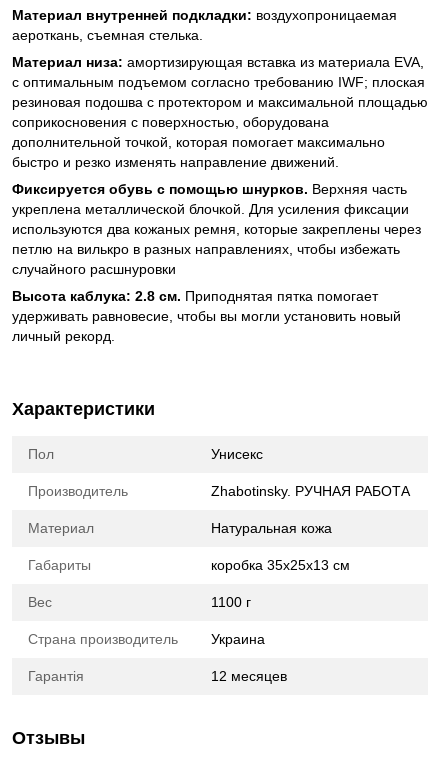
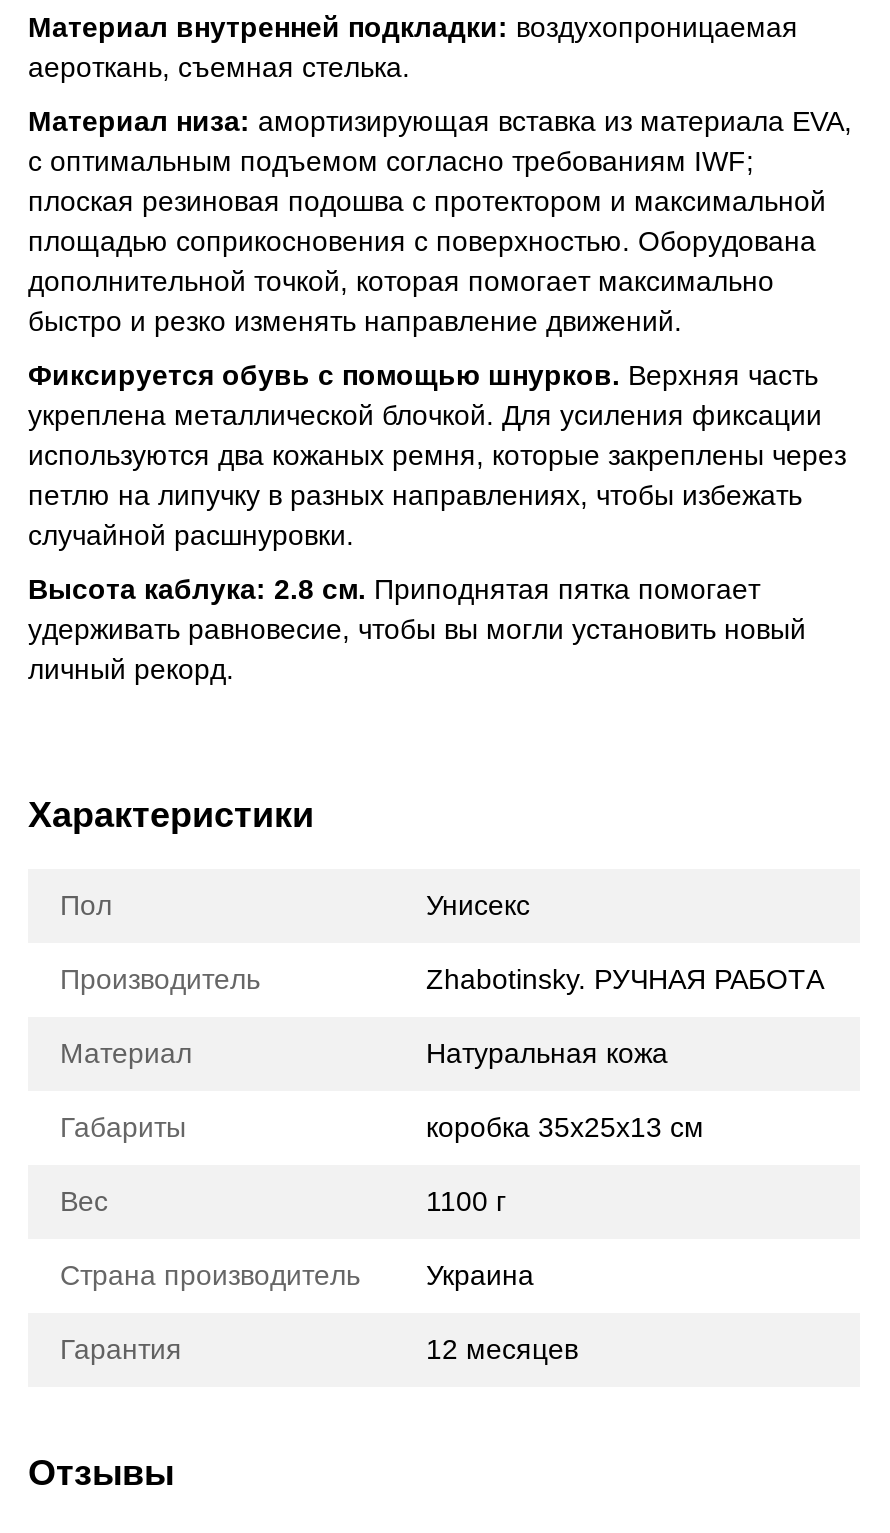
[12,74,428,130] с оптимальным подъемом согласно требованию IWF; плоская | резиновая подошва с протектором и максимальной площадью | соприкосновения с поверхностью, оборудована -> [28,145,826,257] с оптимальным подъемом согласно требованиям IWF; | плоская резиновая подошва с протектором и максимальной | площадью соприкосновения с поверхностью. Оборудована
[12,241,400,277] петлю на вилькро в разных направлениях, чтобы избежать | случайного расшнуровки -> [28,479,802,551] петлю на липучку в разных направлениях, чтобы избежать | случайной расшнуровки.
[28,668,84,684] Гарантія -> [60,1333,182,1365] Гарантия

